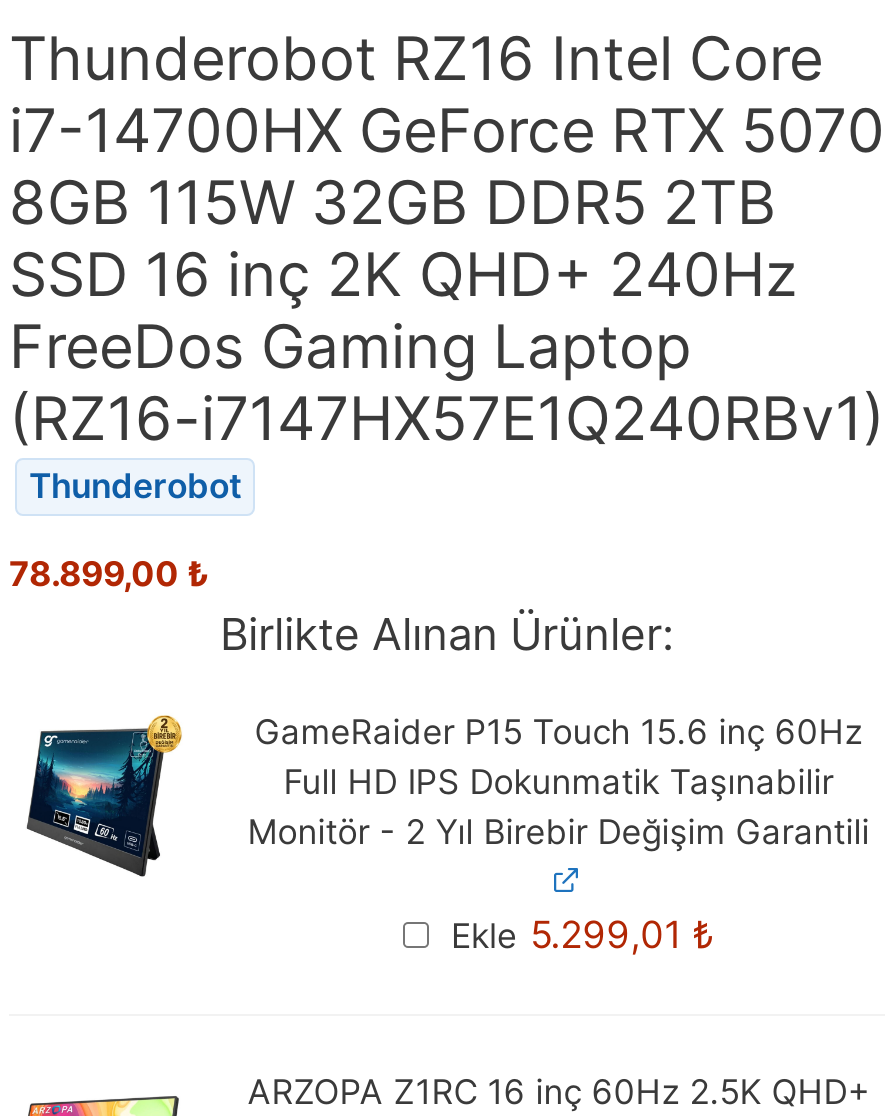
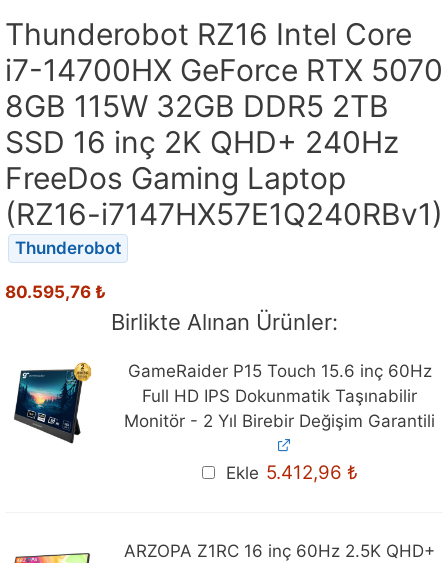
[9,553,209,593] 78.899,00 ₺ -> [5,282,106,302] 80.595,76 ₺
[441,912,714,958] Ekle 5.299,01 ₺ -> [221,461,358,484] Ekle 5.412,96 ₺

